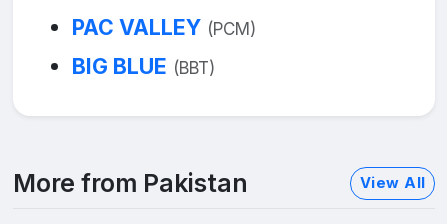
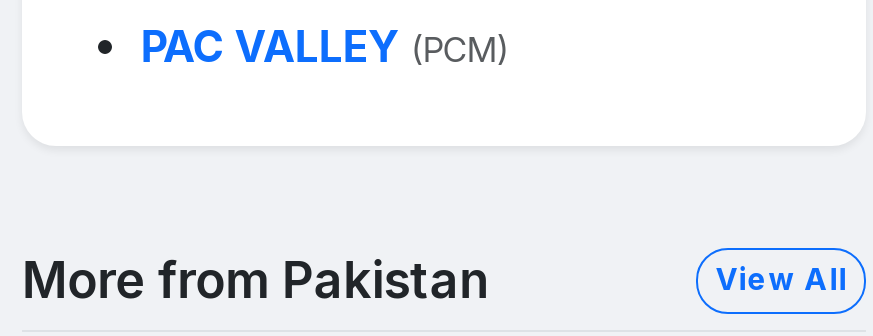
[72,53,215,79] BIG BLUE (BBT) -> none

